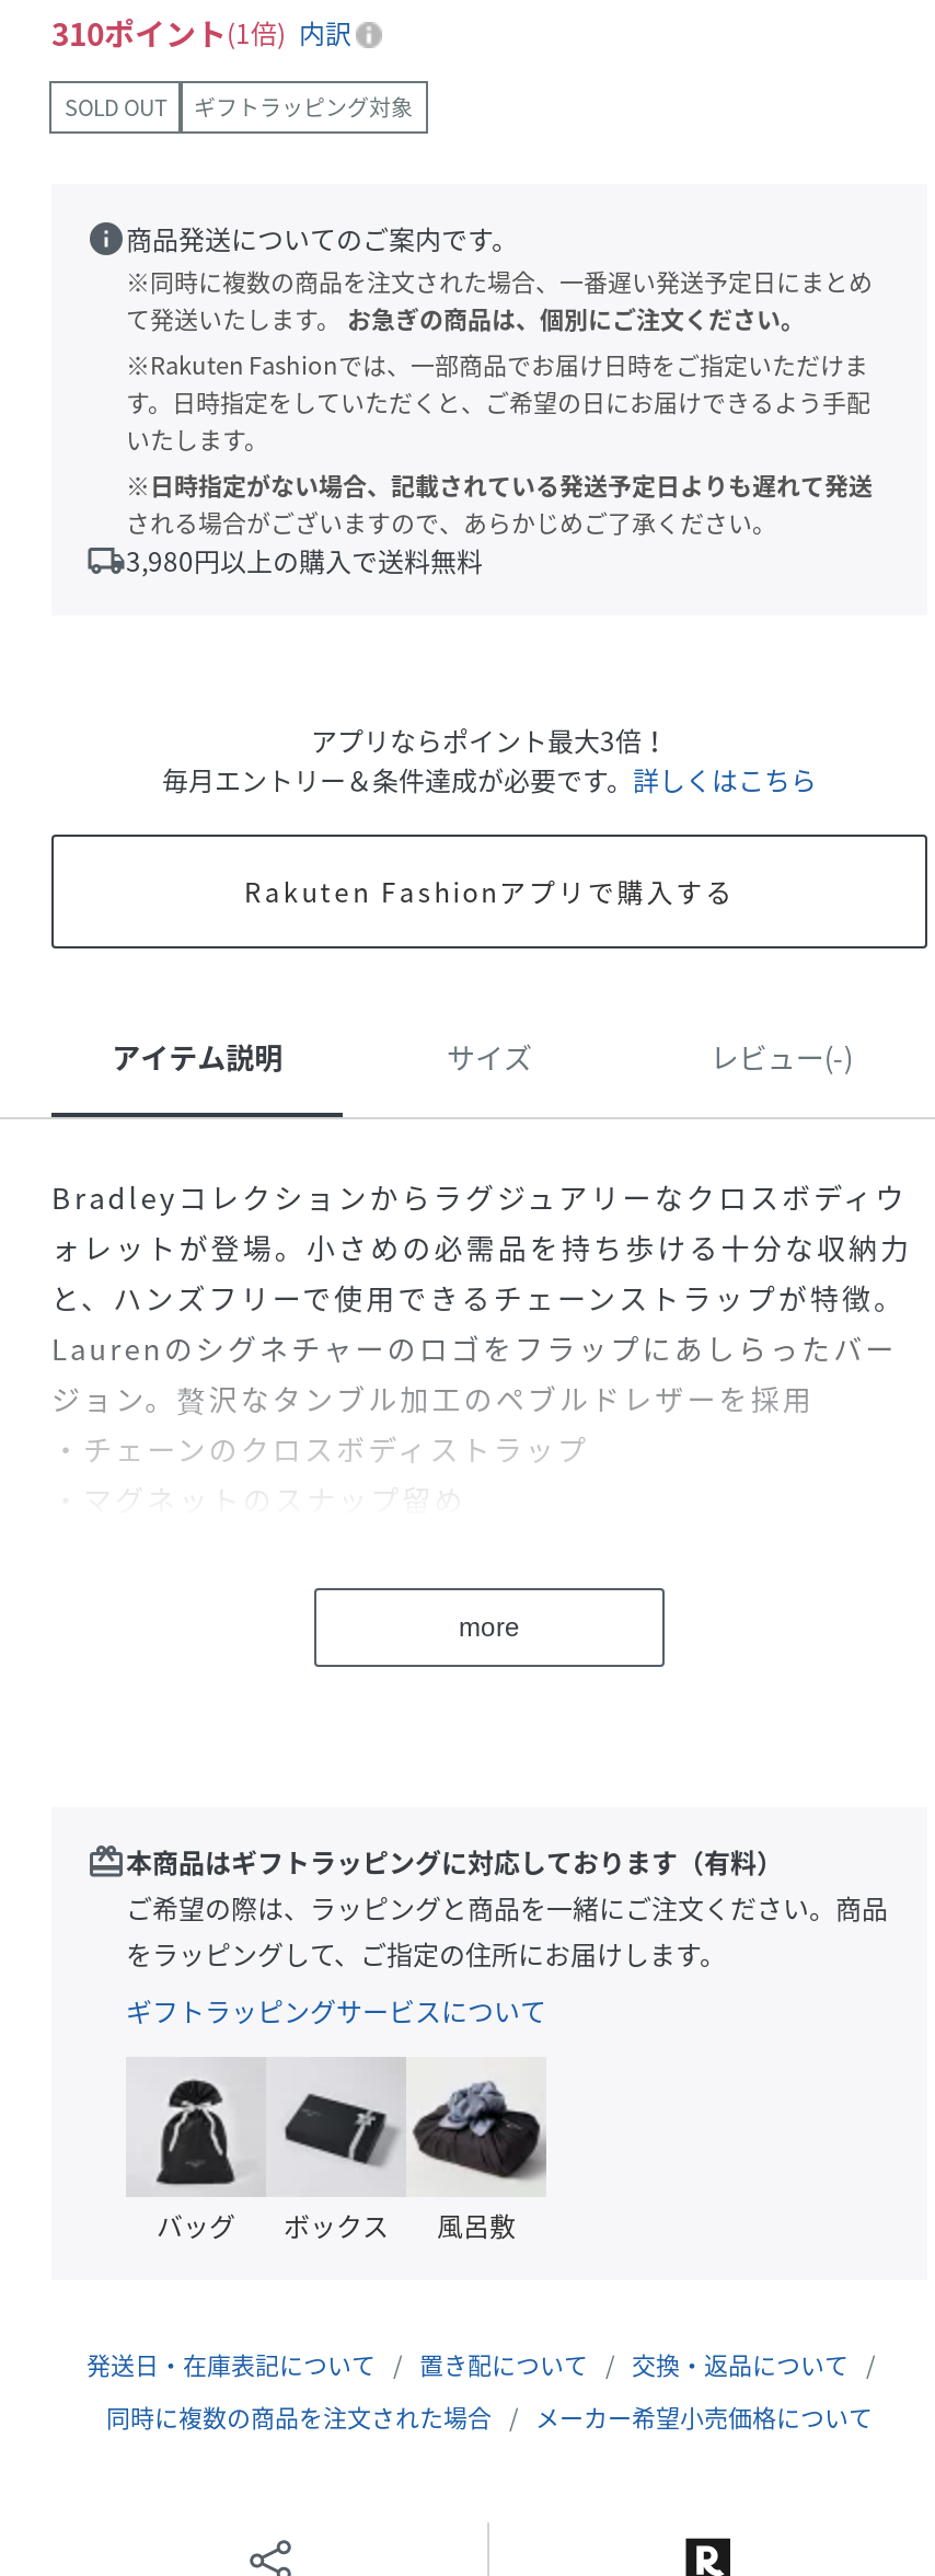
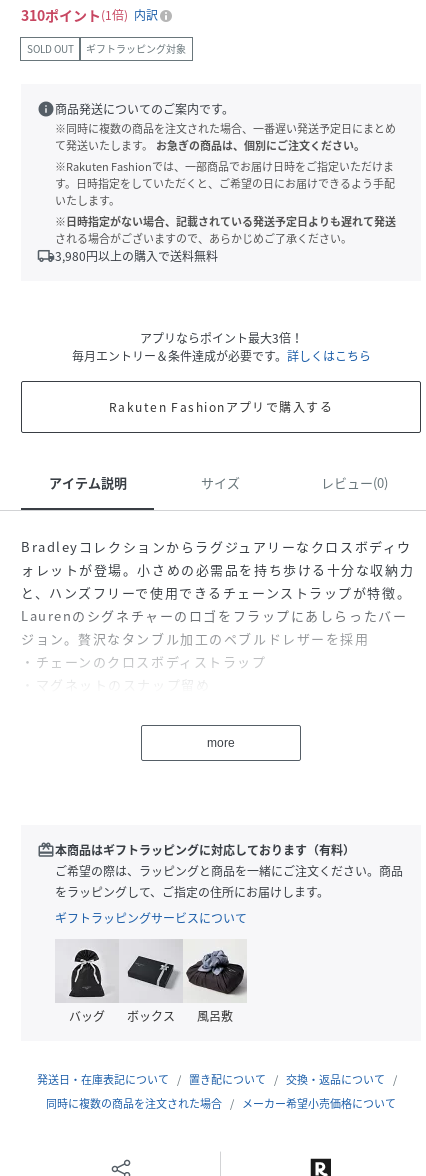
[710,1036,852,1077] レビュー(-) -> [321,473,388,492] レビュー(0)

